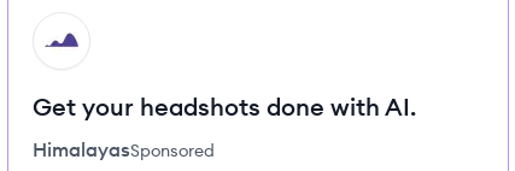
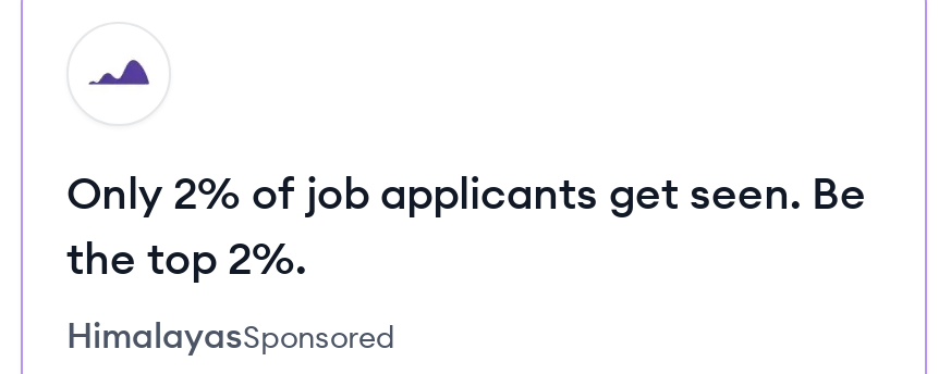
[33,92,416,122] Get your headshots done with AI. -> [66,165,866,285] Only 2% of job applicants get seen. Be | the top 2%.

